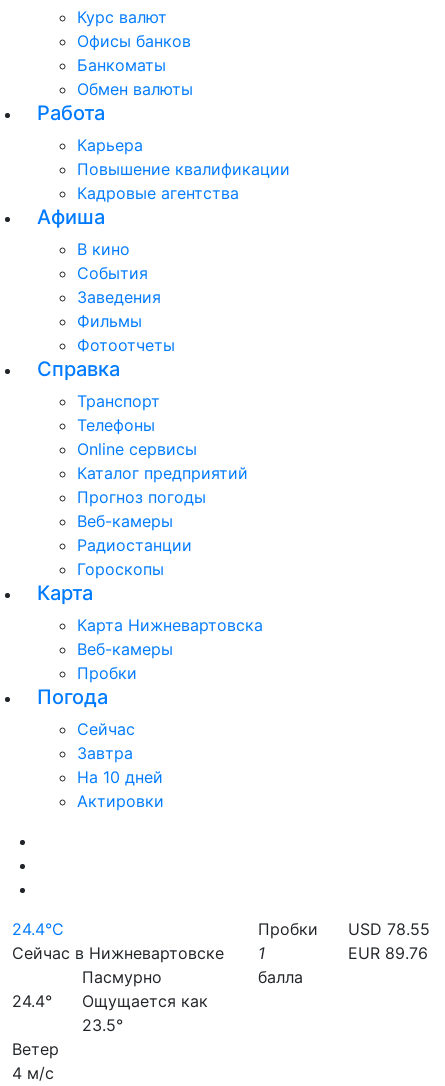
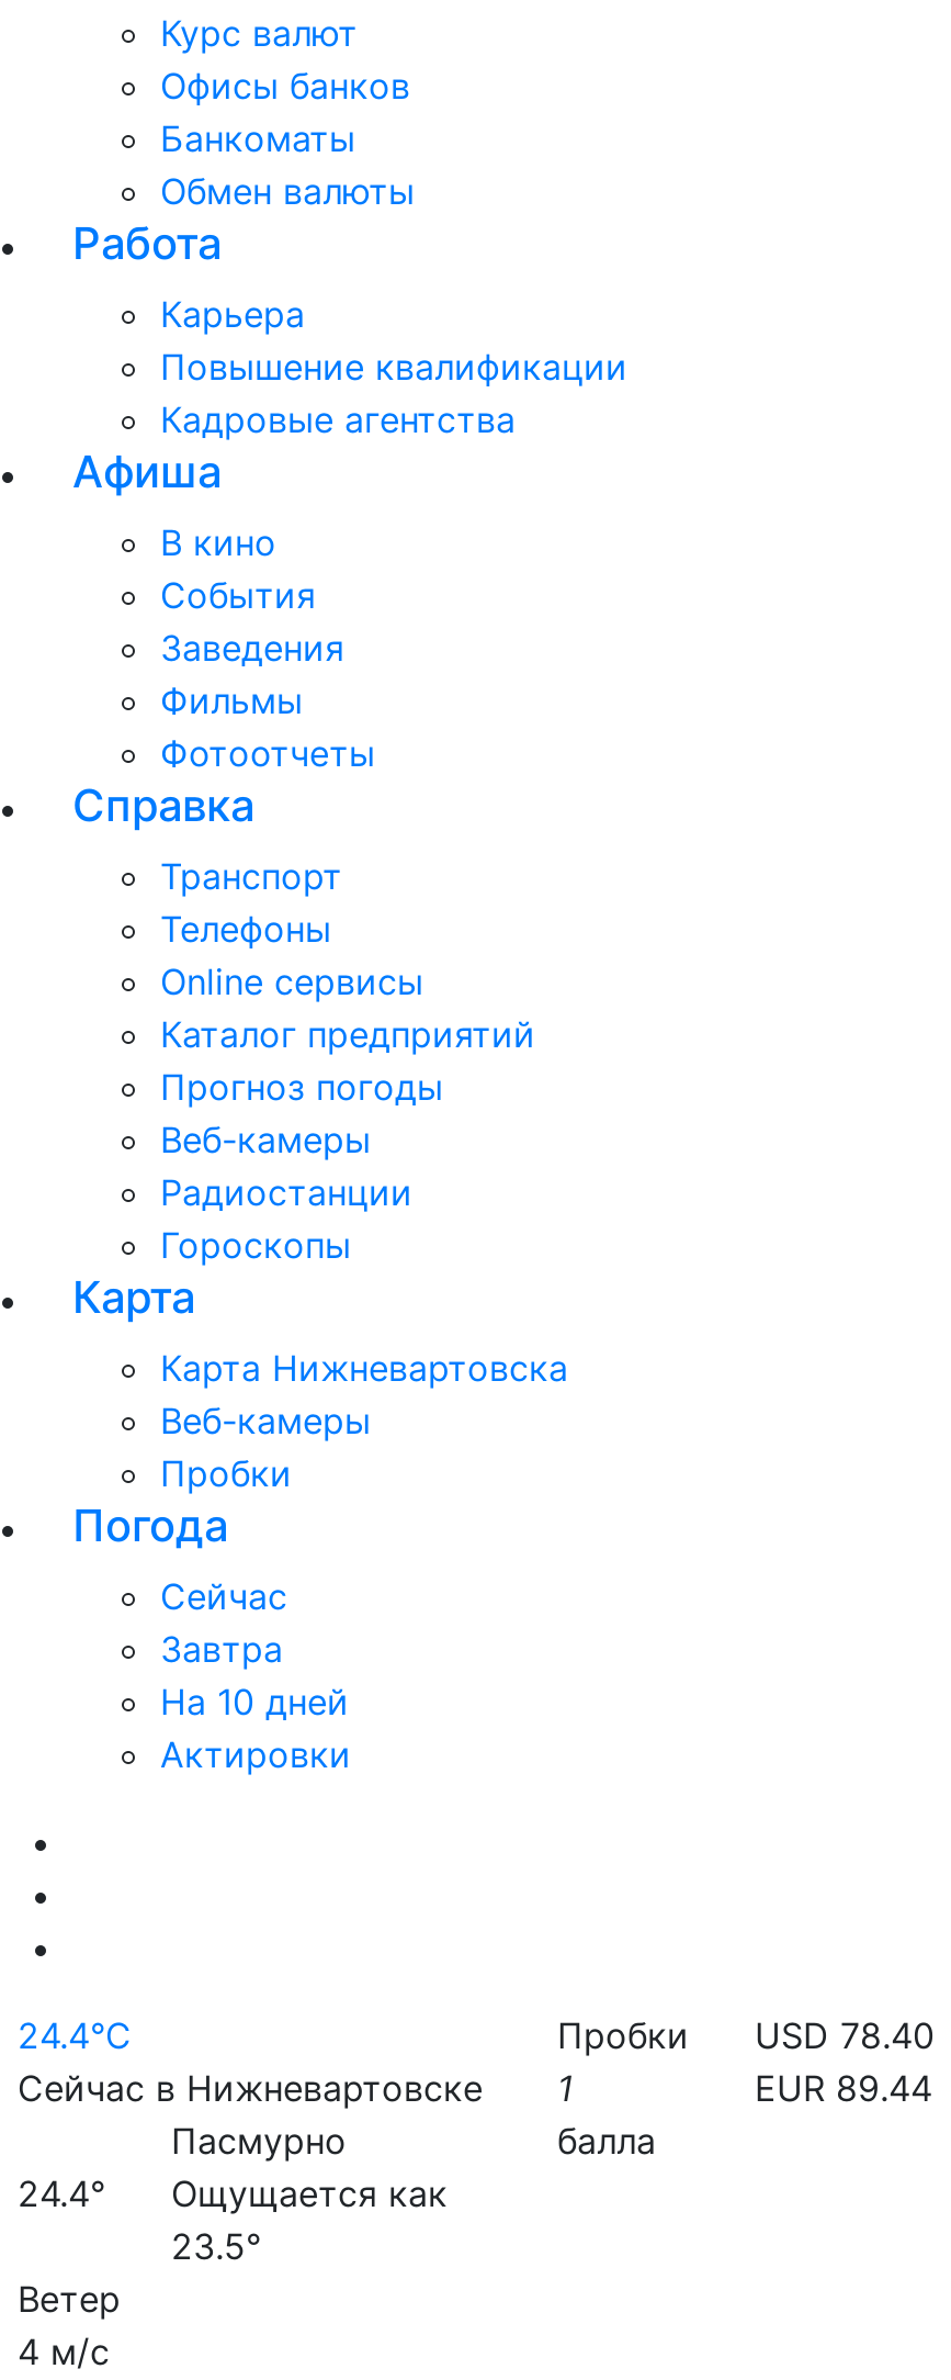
[258,919,430,939] Пробки USD 78.55 -> [557,2013,935,2057] Пробки USD 78.40
[348,943,428,963] EUR 89.76 -> [755,2066,932,2110] EUR 89.44

